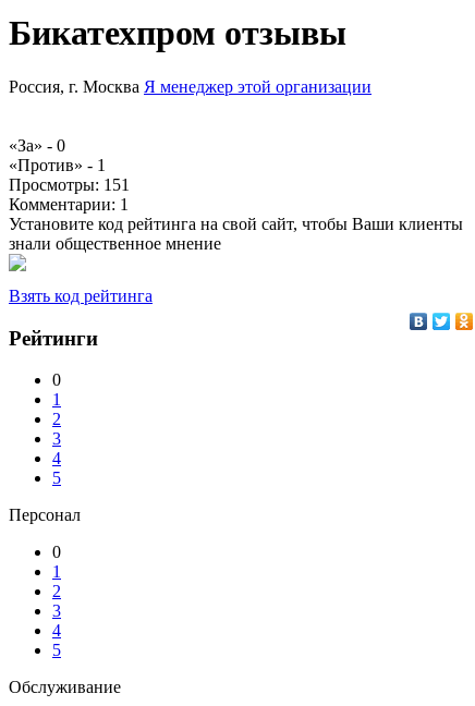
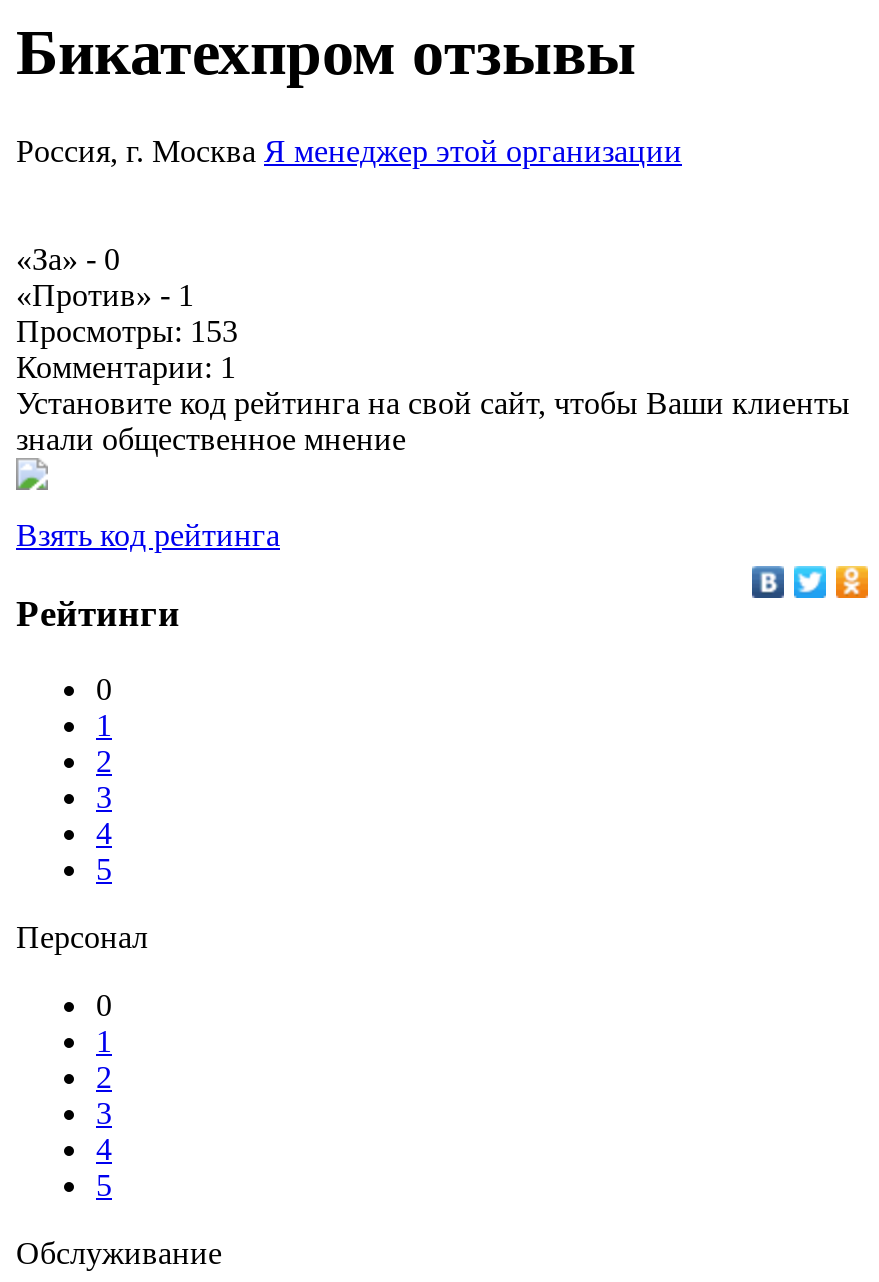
[9,175,130,194] Просмотры: 151 -> [16,314,238,348] Просмотры: 153

